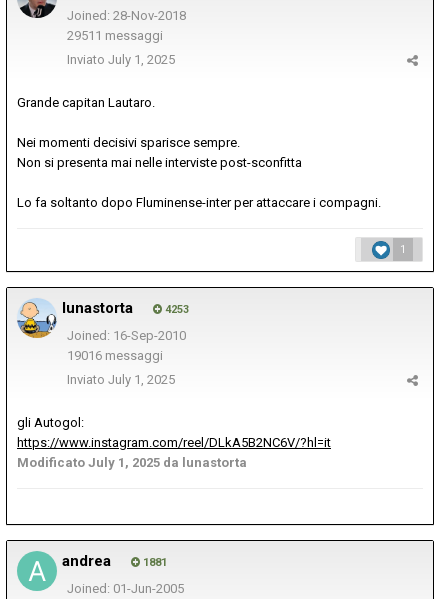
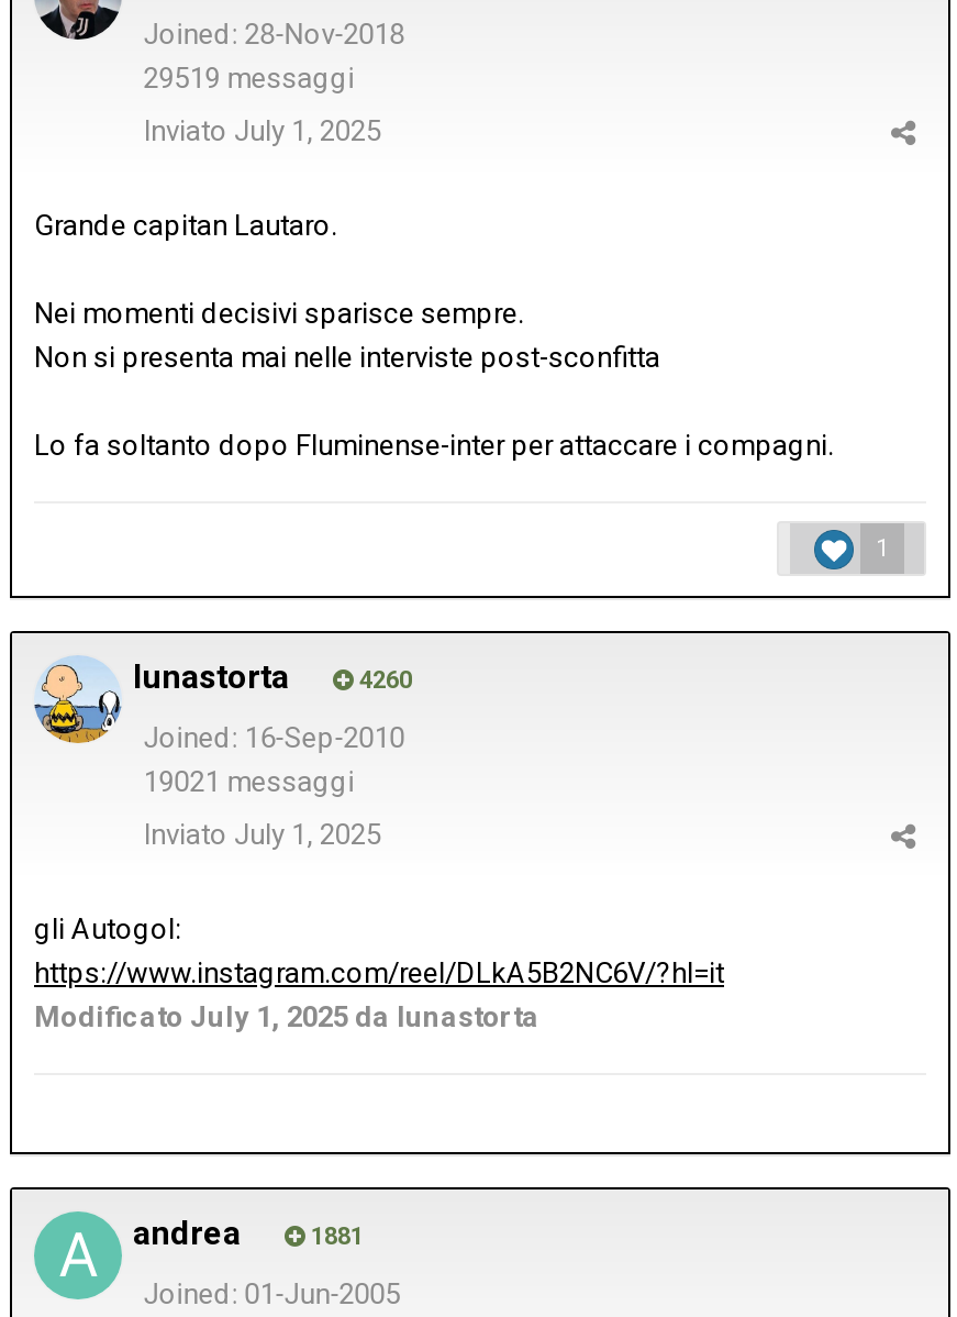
[67,28,163,43] 29511 messaggi -> [143,63,354,96] 29519 messaggi
[162,303,189,316] 4253 -> [353,667,412,695] 4260
[67,348,163,363] 19016 messaggi -> [143,766,354,799] 19021 messaggi

